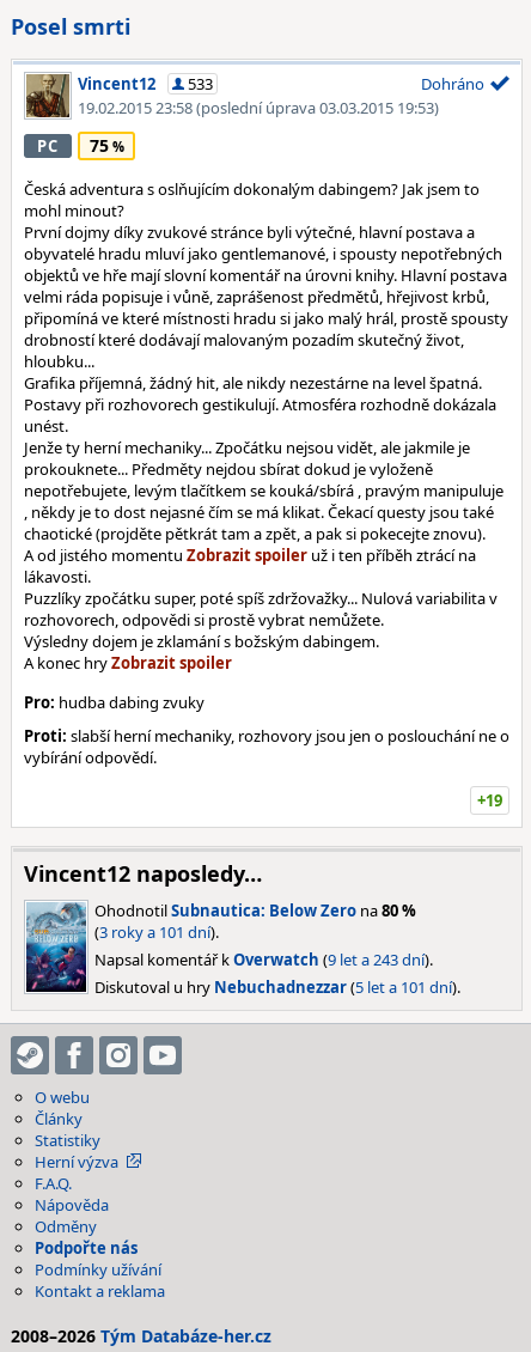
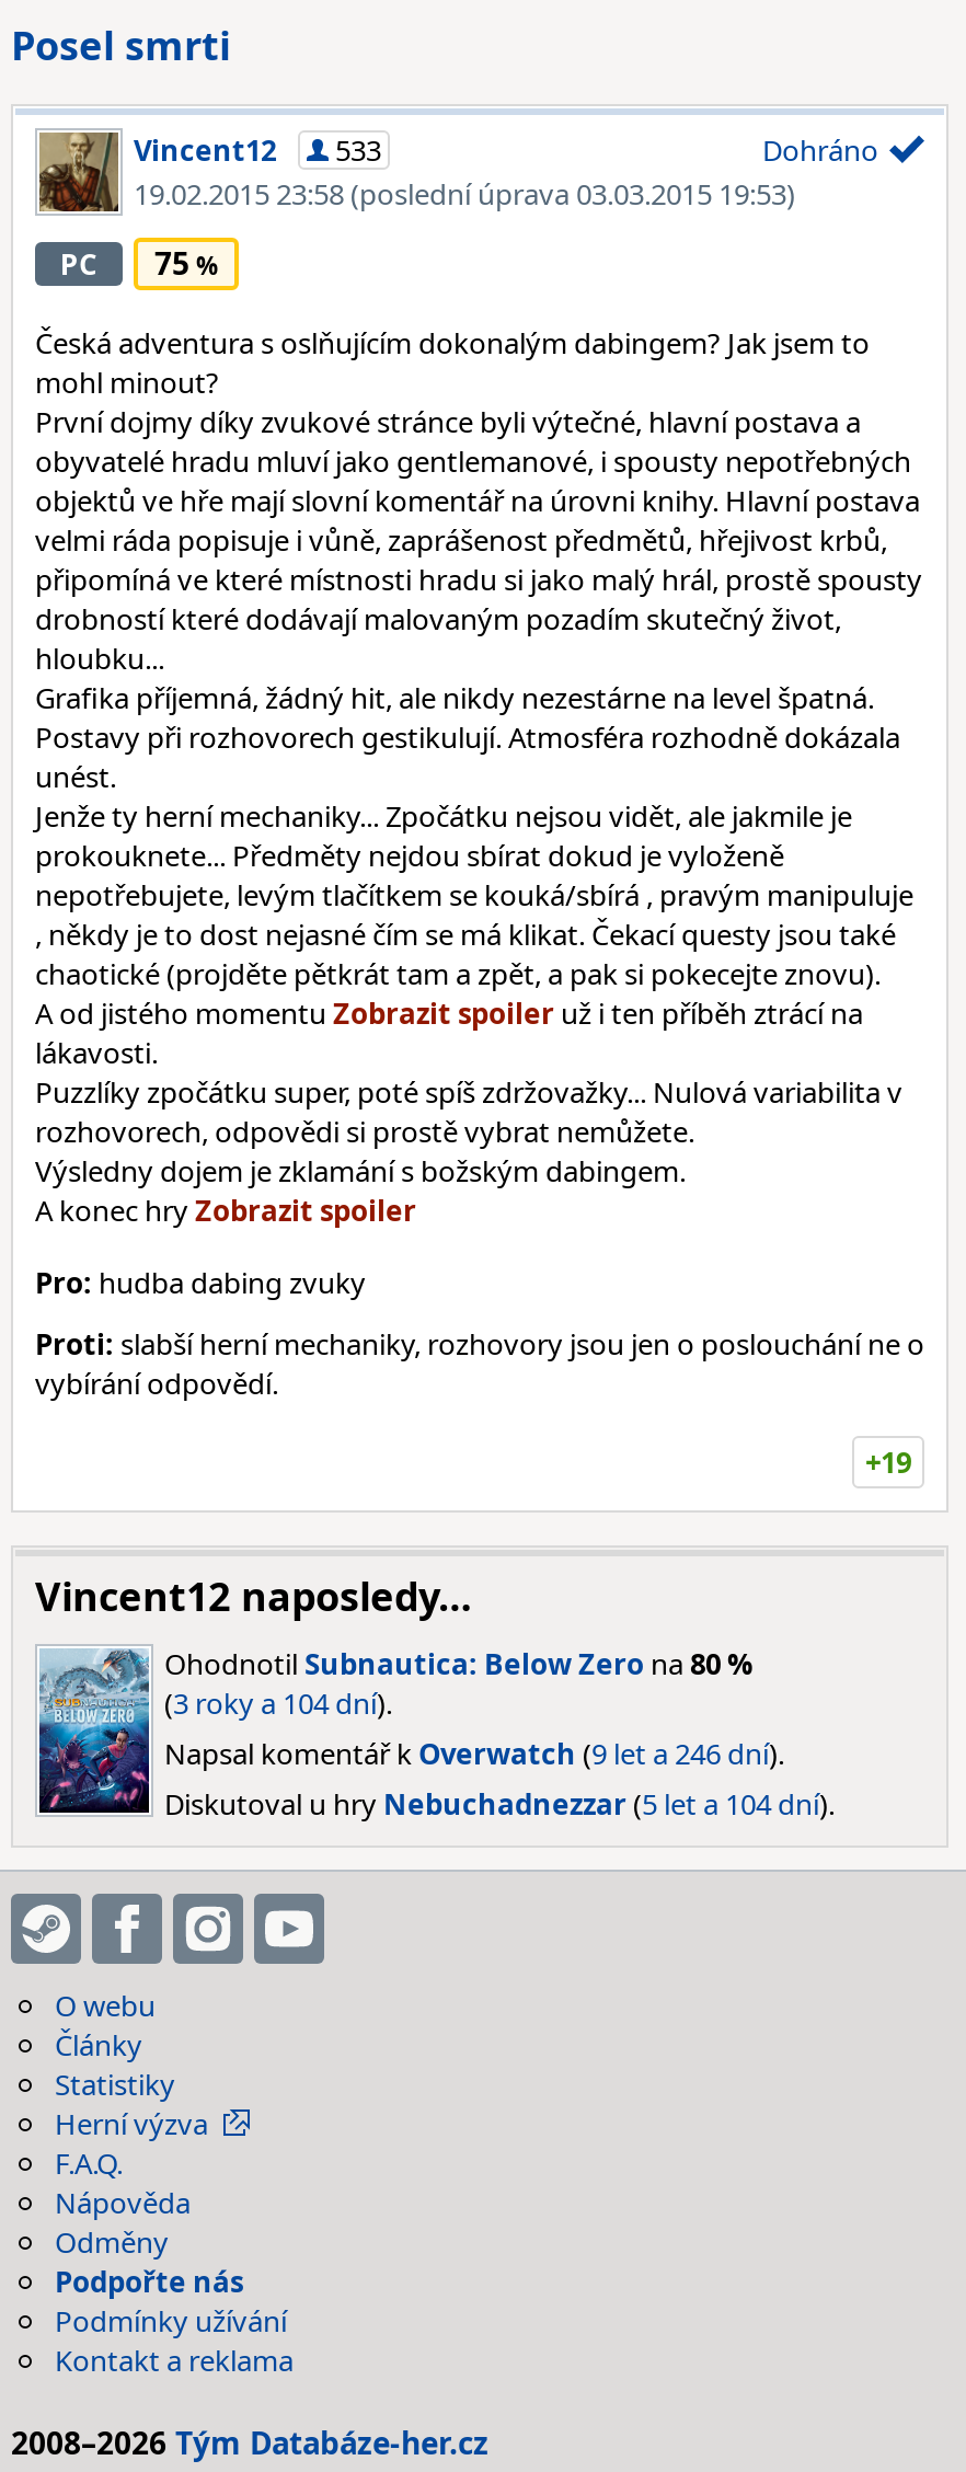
[94,921,219,943] (3 roky a 101 dní). -> [164,1683,392,1723] (3 roky a 104 dní).
[94,949,433,970] Napsal komentář k Overwatch (9 let a 243 dní). -> [164,1734,784,1773] Napsal komentář k Overwatch (9 let a 246 dní).
[94,976,460,998] Diskutoval u hry Nebuchadnezzar (5 let a 101 dní). -> [164,1784,835,1824] Diskutoval u hry Nebuchadnezzar (5 let a 104 dní).

